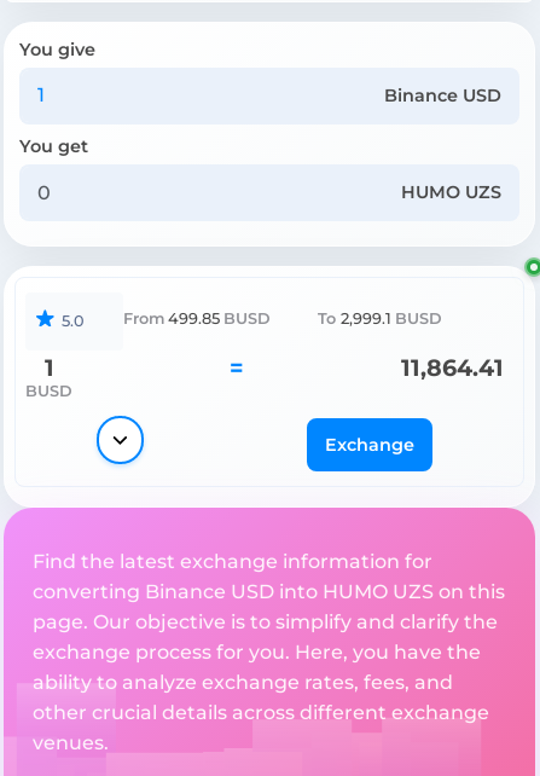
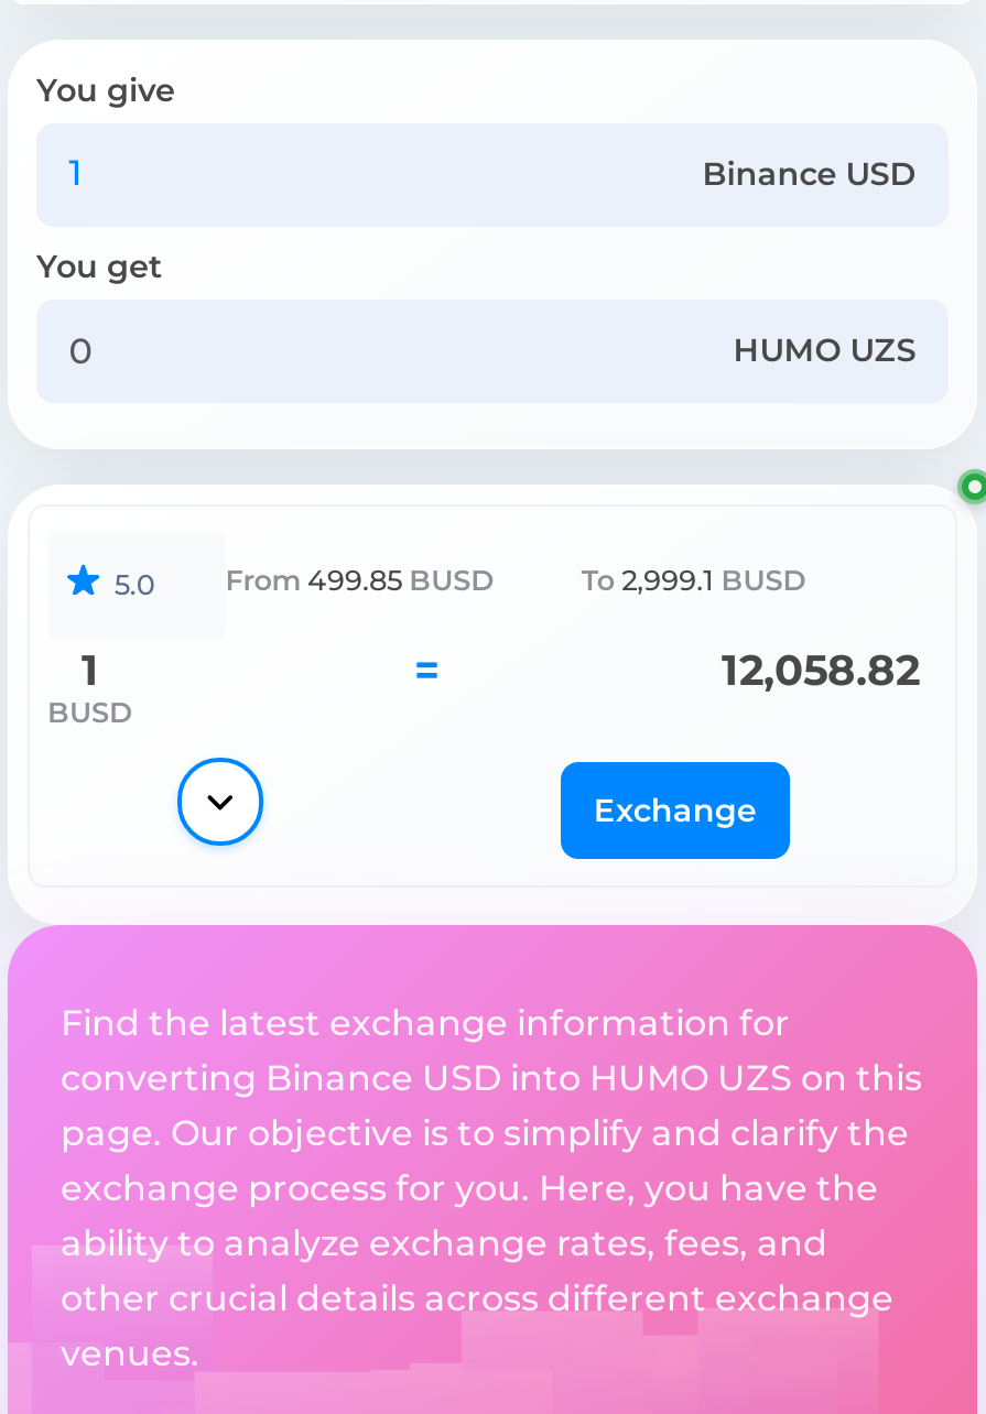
[401,353,504,382] 11,864.41 -> [722,643,920,696] 12,058.82

